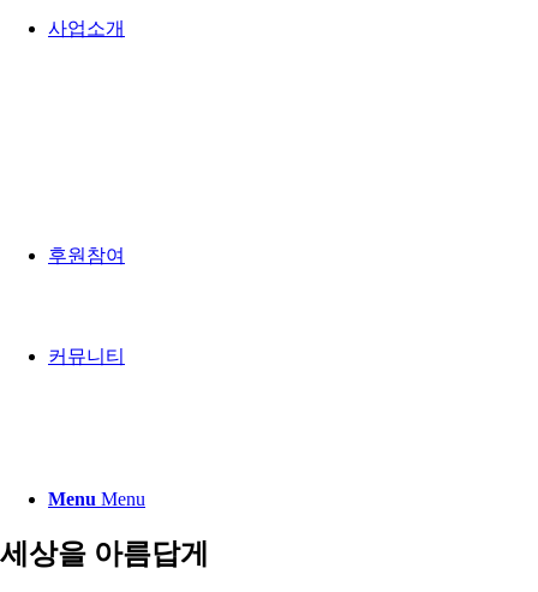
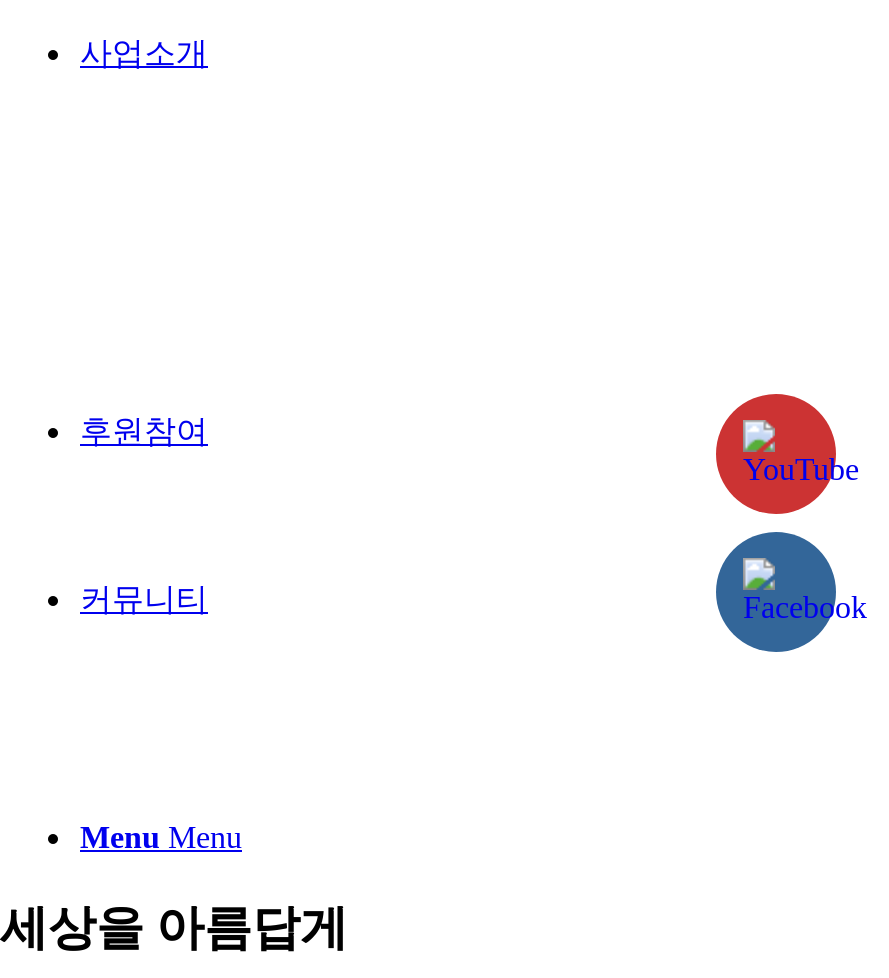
none -> [714,392,860,516] [image]
none -> [714,530,868,654] [image]

